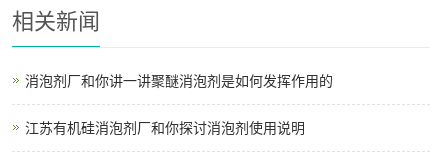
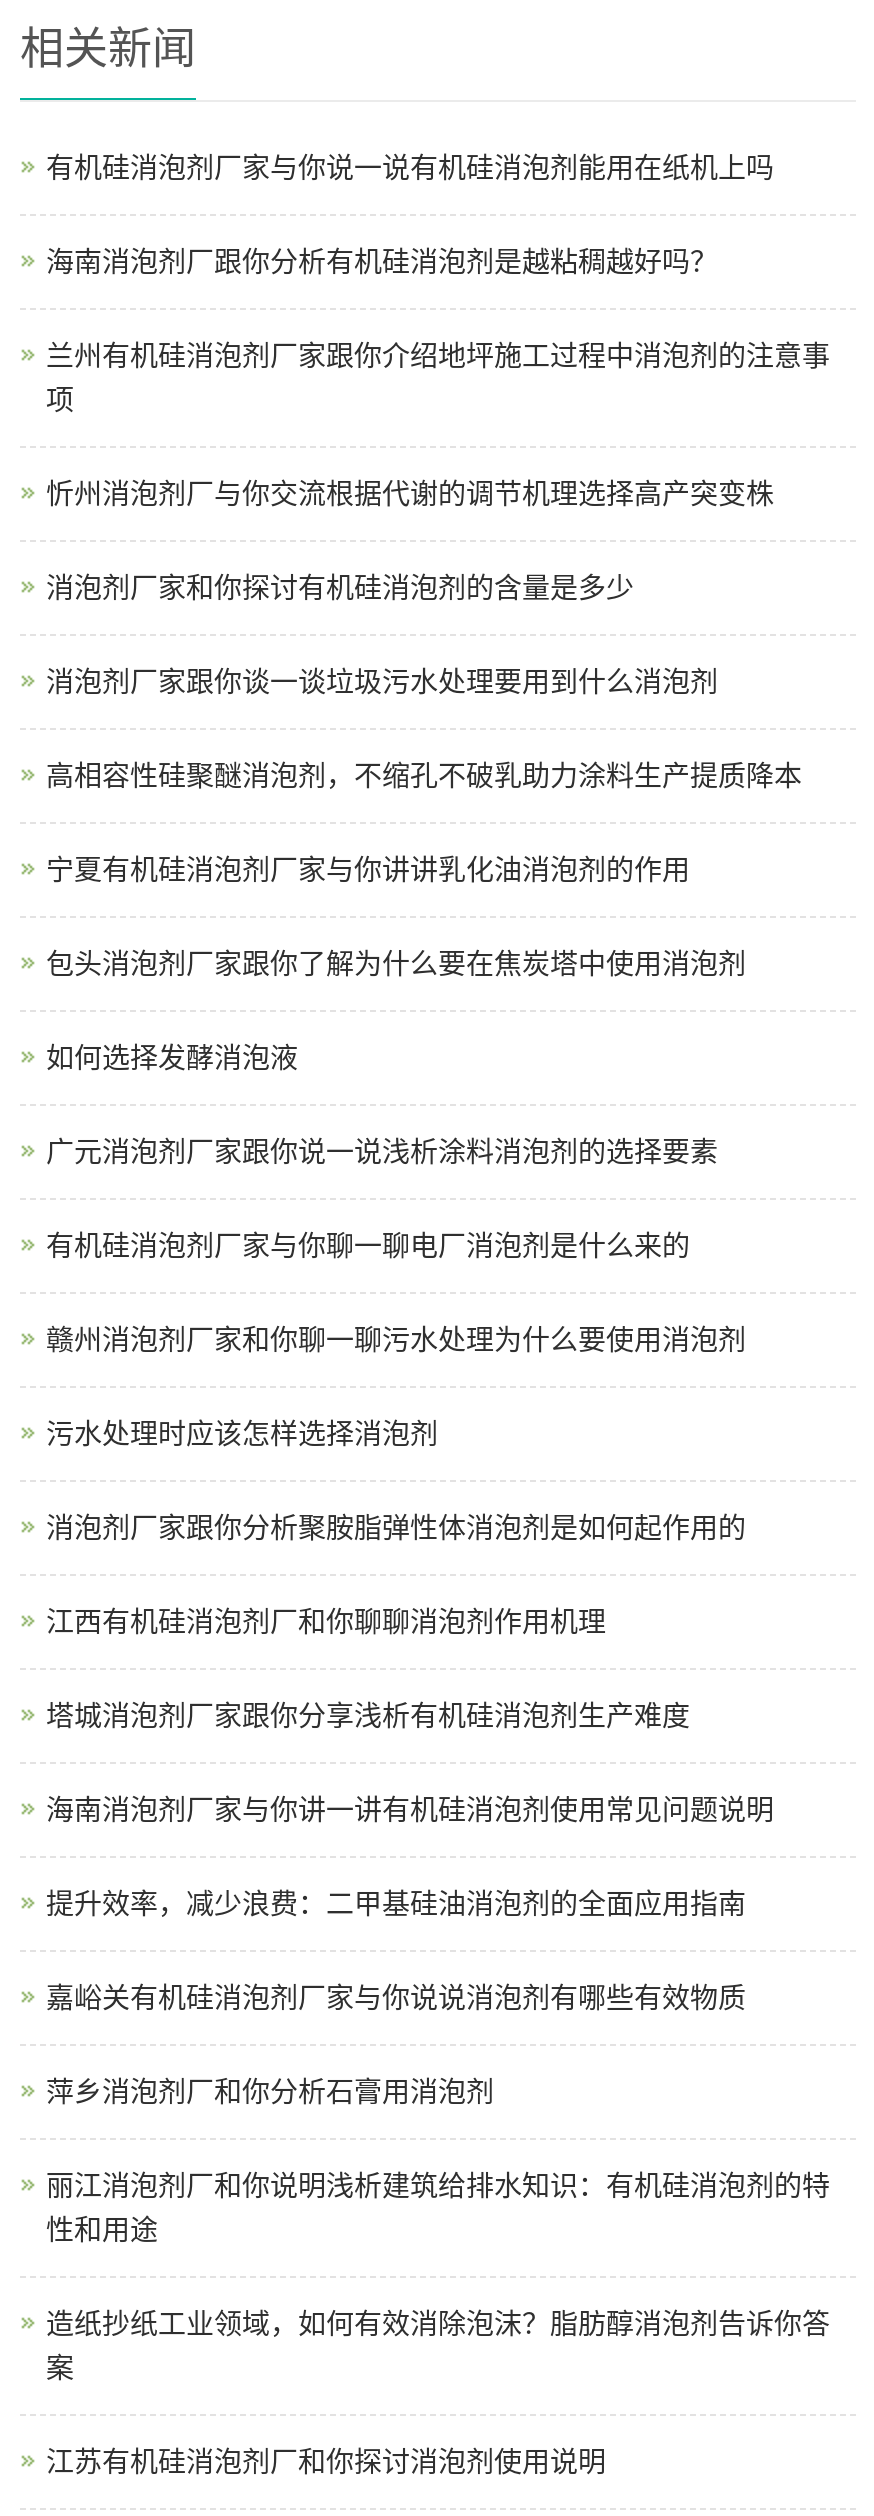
[25,73,333,89] 消泡剂厂和你讲一讲聚醚消泡剂是如何发挥作用的 -> [46,152,830,2384] 有机硅消泡剂厂家与你说一说有机硅消泡剂能用在纸机上吗 | 海南消泡剂厂跟你分析有机硅消泡剂是越粘稠越好吗？ | 兰州有机硅消泡剂厂家跟你介绍地坪施工过程中消泡剂的注意事 | 项 | 忻州消泡剂厂与你交流根据代谢的调节机理选择高产突变株 | 消泡剂厂家和你探讨有机硅消泡剂的含量是多少 | 消泡剂厂家跟你谈一谈垃圾污水处理要用到什么消泡剂 | 高相容性硅聚醚消泡剂，不缩孔不破乳助力涂料生产提质降本 | 宁夏有机硅消泡剂厂家与你讲讲乳化油消泡剂的作用 | 包头消泡剂厂家跟你了解为什么要在焦炭塔中使用消泡剂 | 如何选择发酵消泡液 | 广元消泡剂厂家跟你说一说浅析涂料消泡剂的选择要素 | 有机硅消泡剂厂家与你聊一聊电厂消泡剂是什么来的 | 赣州消泡剂厂家和你聊一聊污水处理为什么要使用消泡剂 | 污水处理时应该怎样选择消泡剂 | 消泡剂厂家跟你分析聚胺脂弹性体消泡剂是如何起作用的 | 江西有机硅消泡剂厂和你聊聊消泡剂作用机理 | 塔城消泡剂厂家跟你分享浅析有机硅消泡剂生产难度 | 海南消泡剂厂家与你讲一讲有机硅消泡剂使用常见问题说明 | 提升效率，减少浪费：二甲基硅油消泡剂的全面应用指南 | 嘉峪关有机硅消泡剂厂家与你说说消泡剂有哪些有效物质 | 萍乡消泡剂厂和你分析石膏用消泡剂 | 丽江消泡剂厂和你说明浅析建筑给排水知识：有机硅消泡剂的特 | 性和用途 | 造纸抄纸工业领域，如何有效消除泡沫？脂肪醇消泡剂告诉你答 | 案

